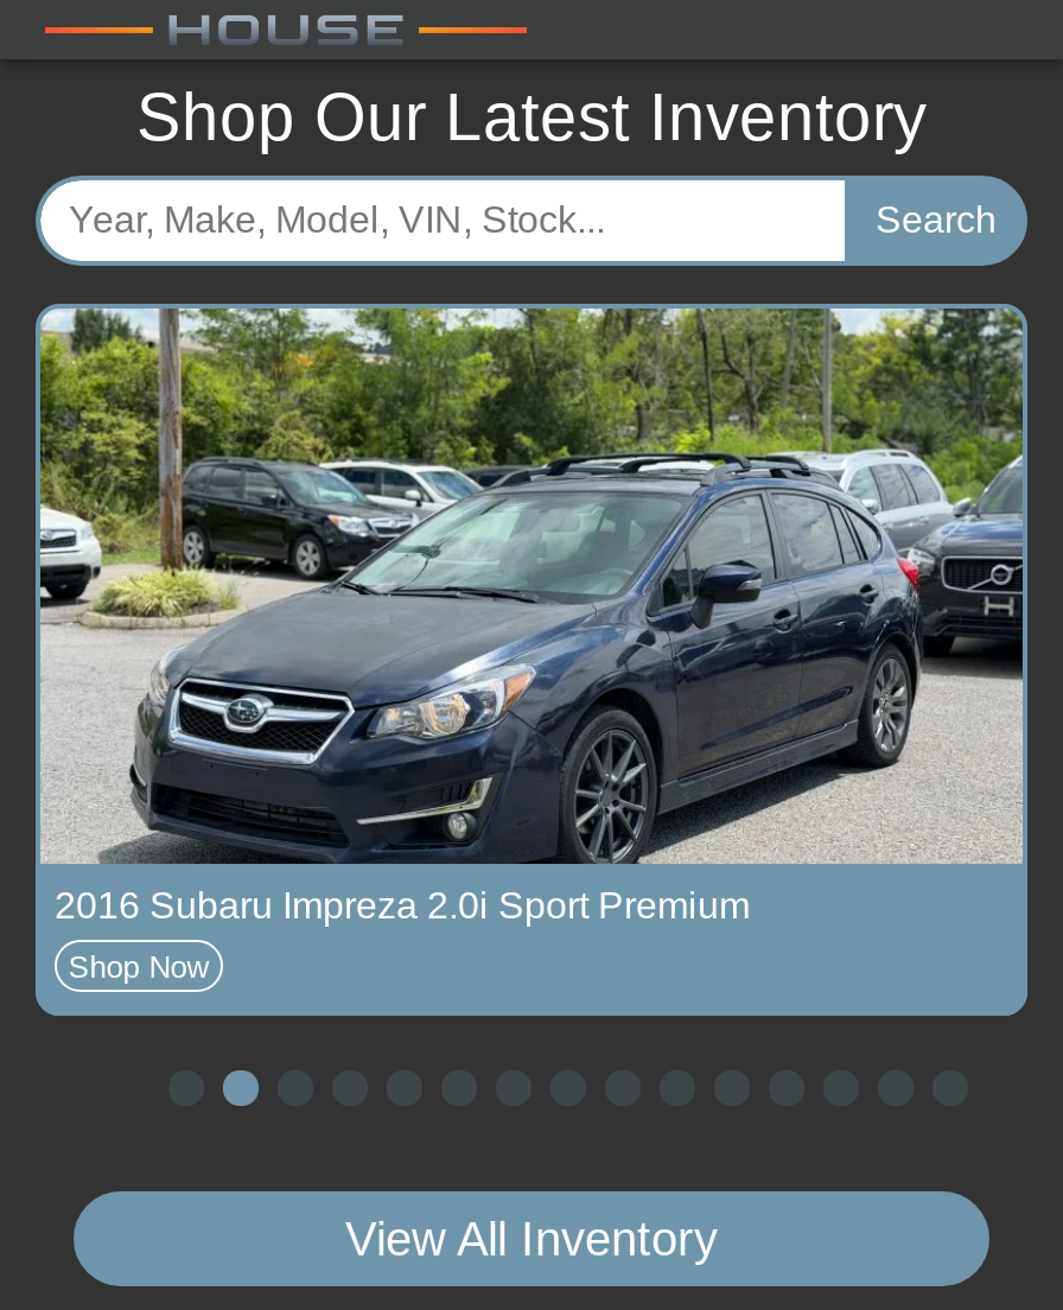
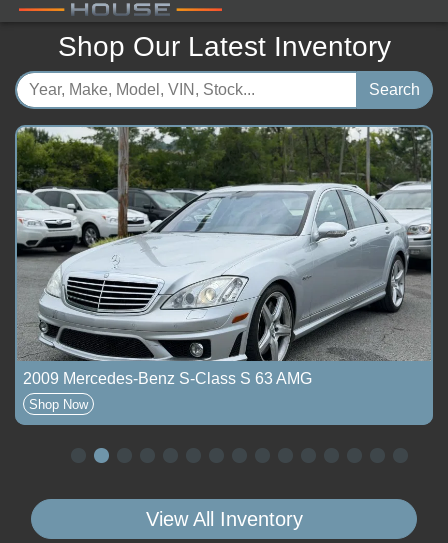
[38,306,1023,926] [image] | 2016 Subaru Impreza 2.0i Sport Premium -> [16,126,432,387] [image] | 2009 Mercedes-Benz S-Class S 63 AMG

